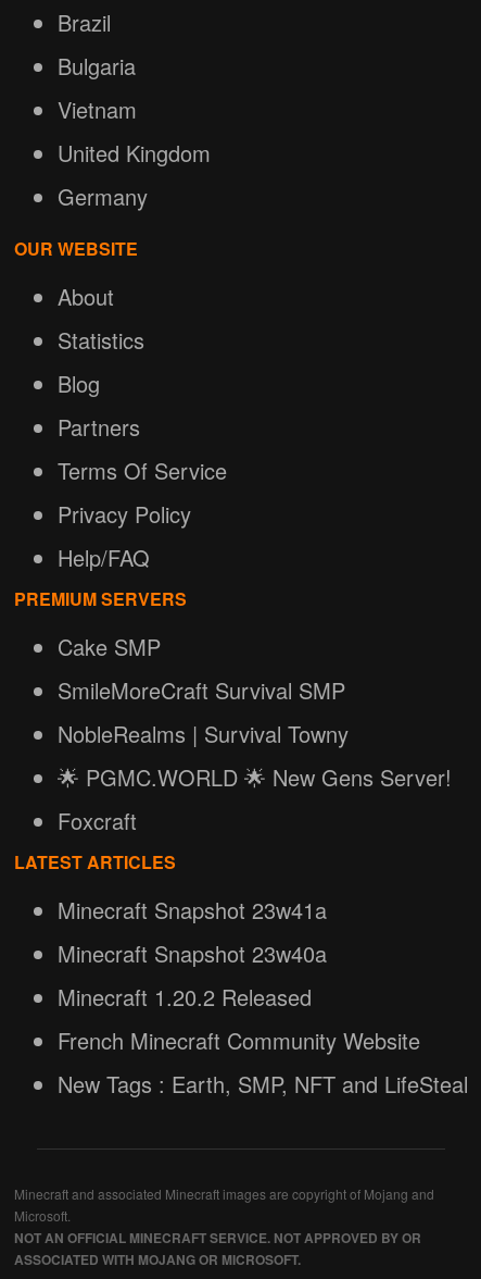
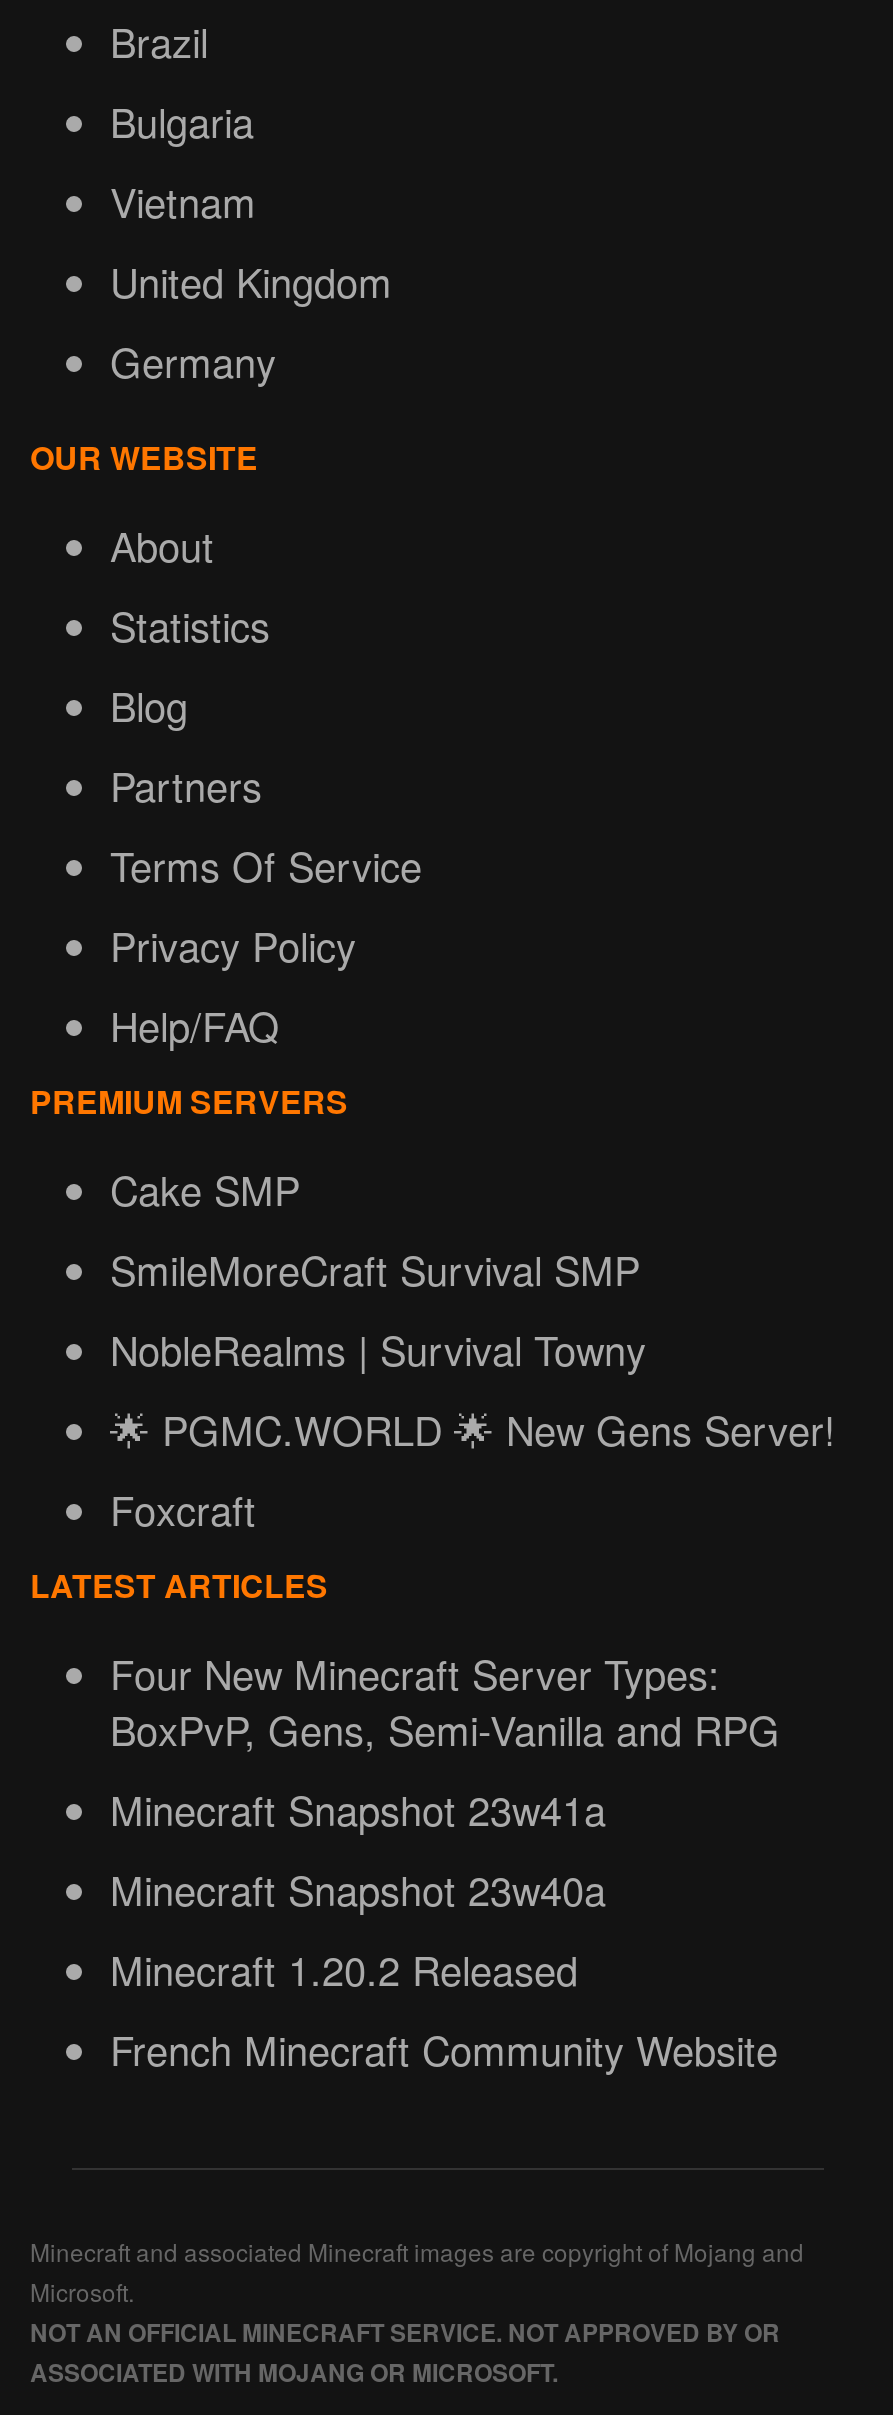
none -> [110,1644,780,1758] Four New Minecraft Server Types: | BoxPvP, Gens, Semi-Vanilla and RPG
moved [58,894,420,1056] -> [110,1780,778,2078]: Minecraft Snapshot 23w41a | Minecraft Snapshot 23w40a | Minecraft 1.20.2 Released | French Minecraft Community Website
[58,1068,468,1100] New Tags : Earth, SMP, NFT and LifeSteal -> none

